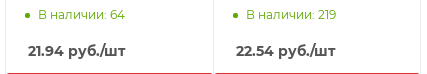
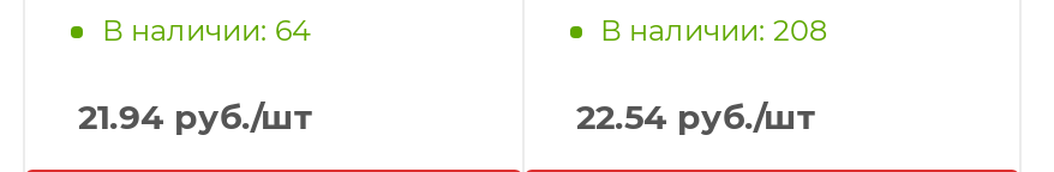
[245,7,335,22] В наличии: 219 -> [600,12,828,48] В наличии: 208

